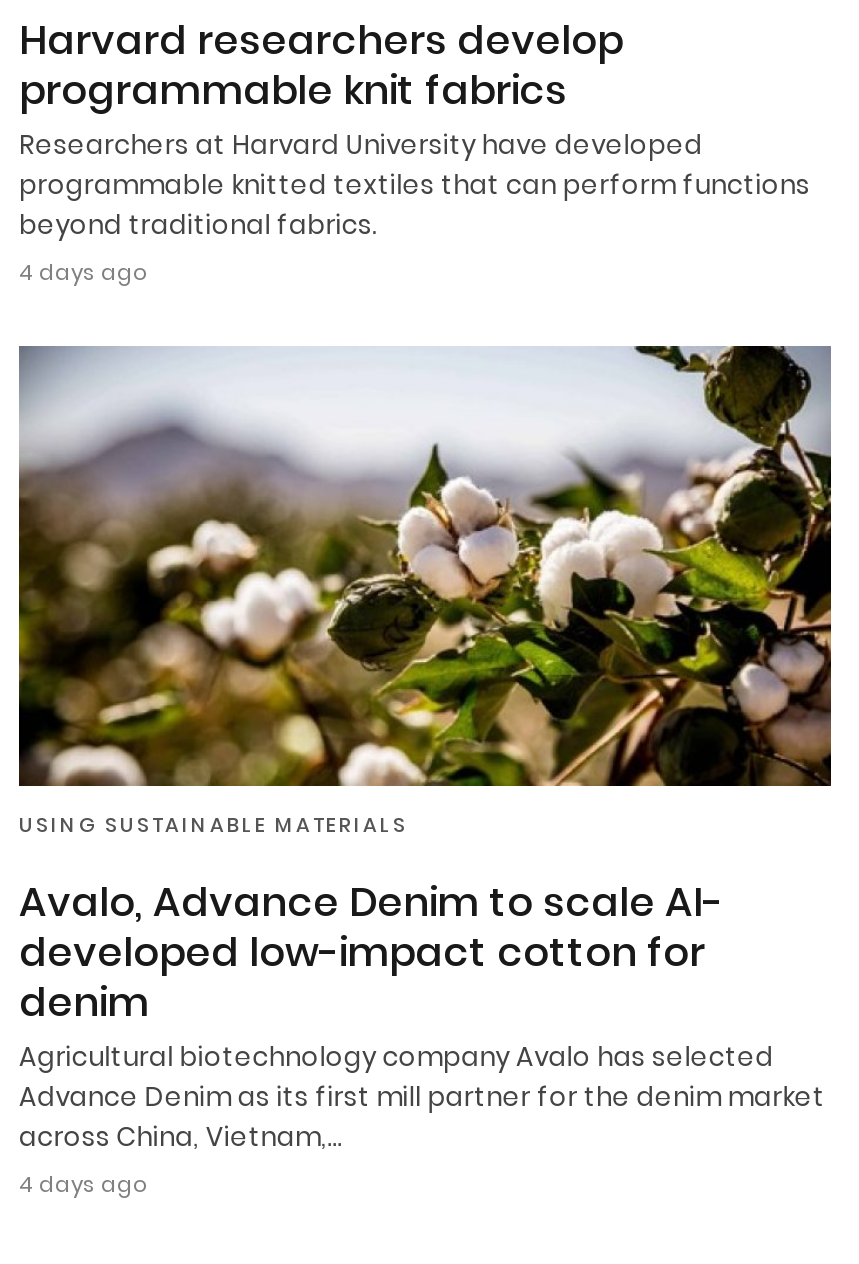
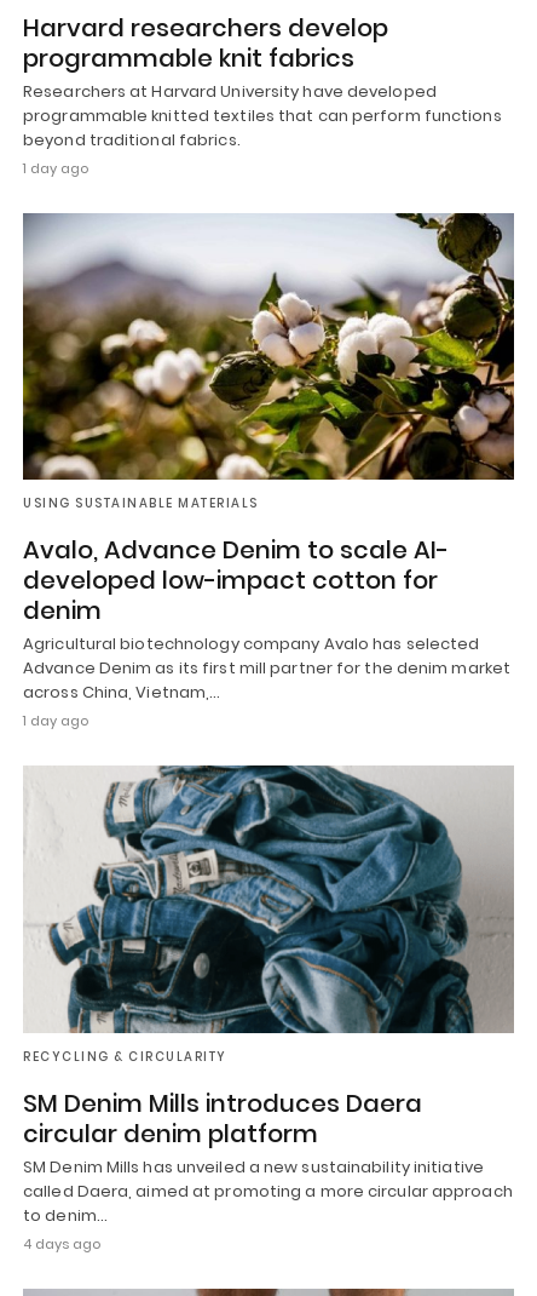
[19,256,147,288] 4 days ago -> [23,158,88,178] 1 day ago
none -> [23,711,88,731] 1 day ago
none -> [23,764,515,1227] [image] | RECYCLING & CIRCULARITY | SM Denim Mills introduces Daera | circular denim platform | SM Denim Mills has unveiled a new sustainability initiative | called Daera, aimed at promoting a more circular approach | to denim…

